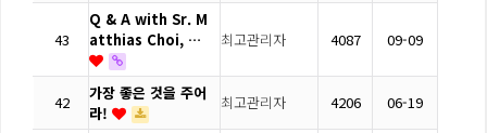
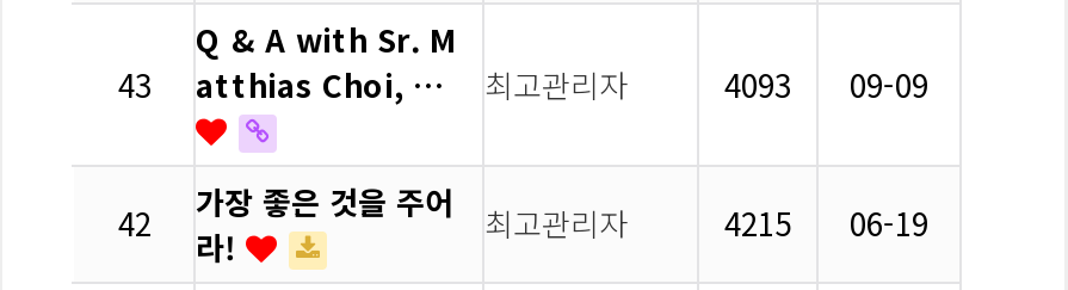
[330,29,423,50] 4087 09-09 -> [724,62,928,107] 4093 09-09
[330,92,423,112] 4206 06-19 -> [724,200,928,246] 4215 06-19

